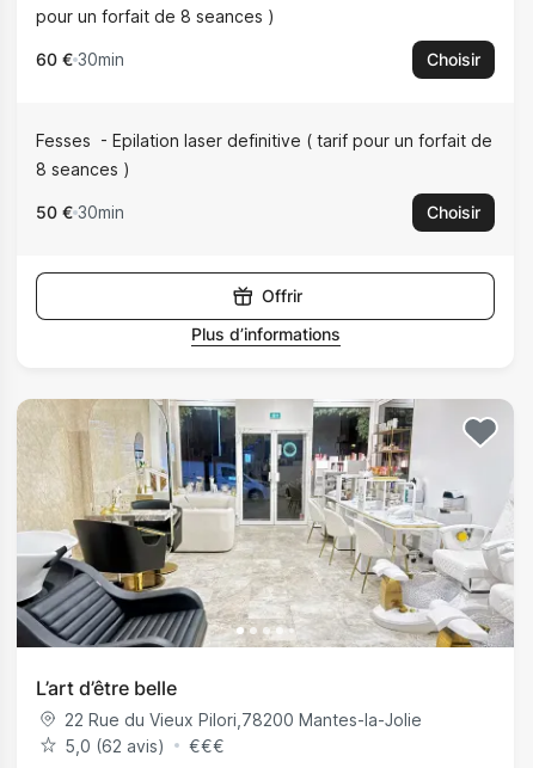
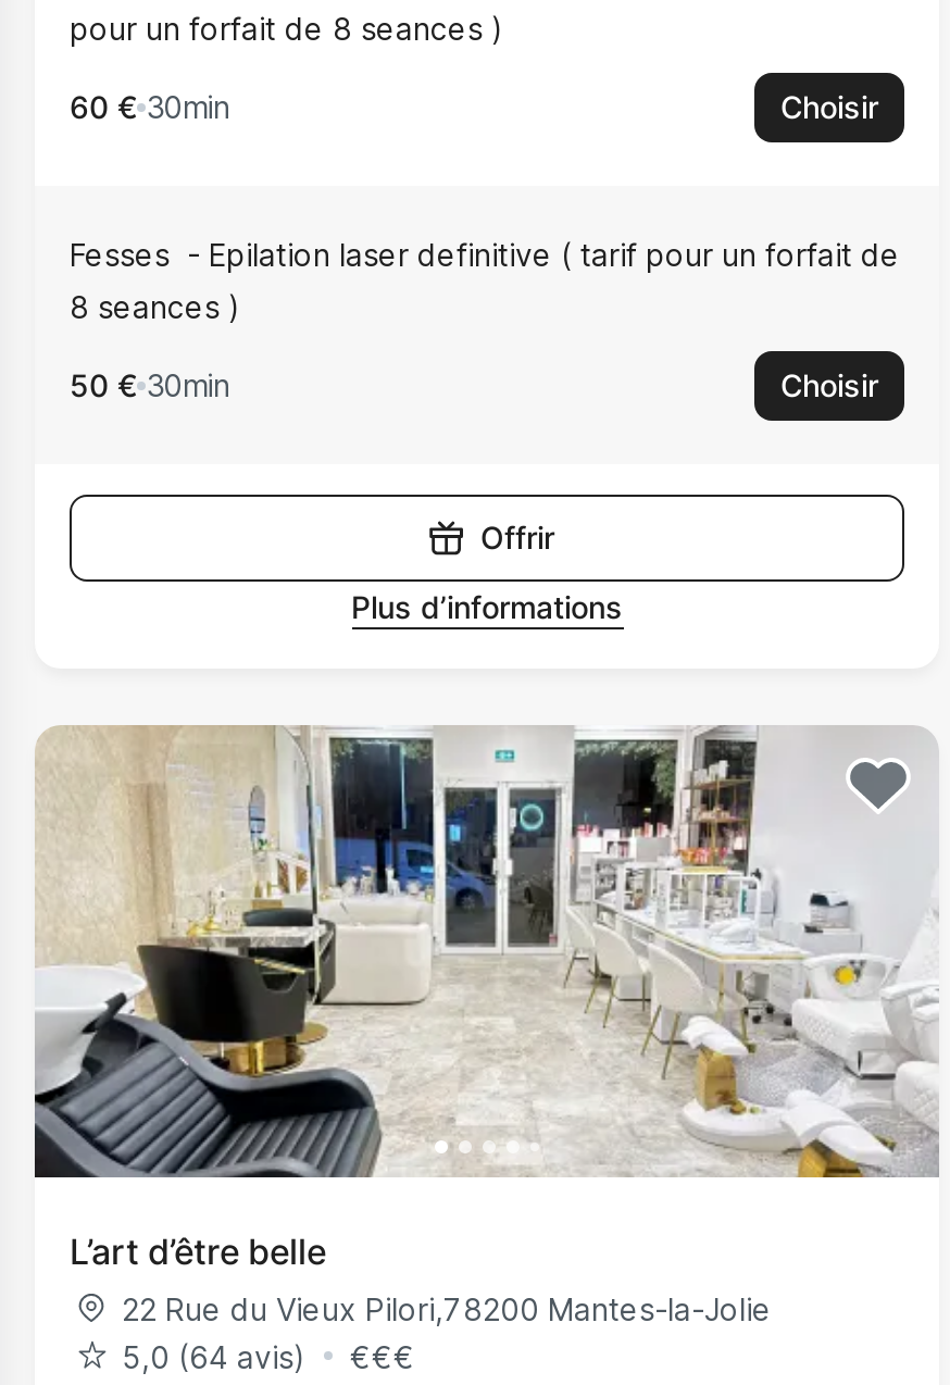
[65,735,165,755] 5,0 (62 avis) -> [122,1337,307,1374] 5,0 (64 avis)

